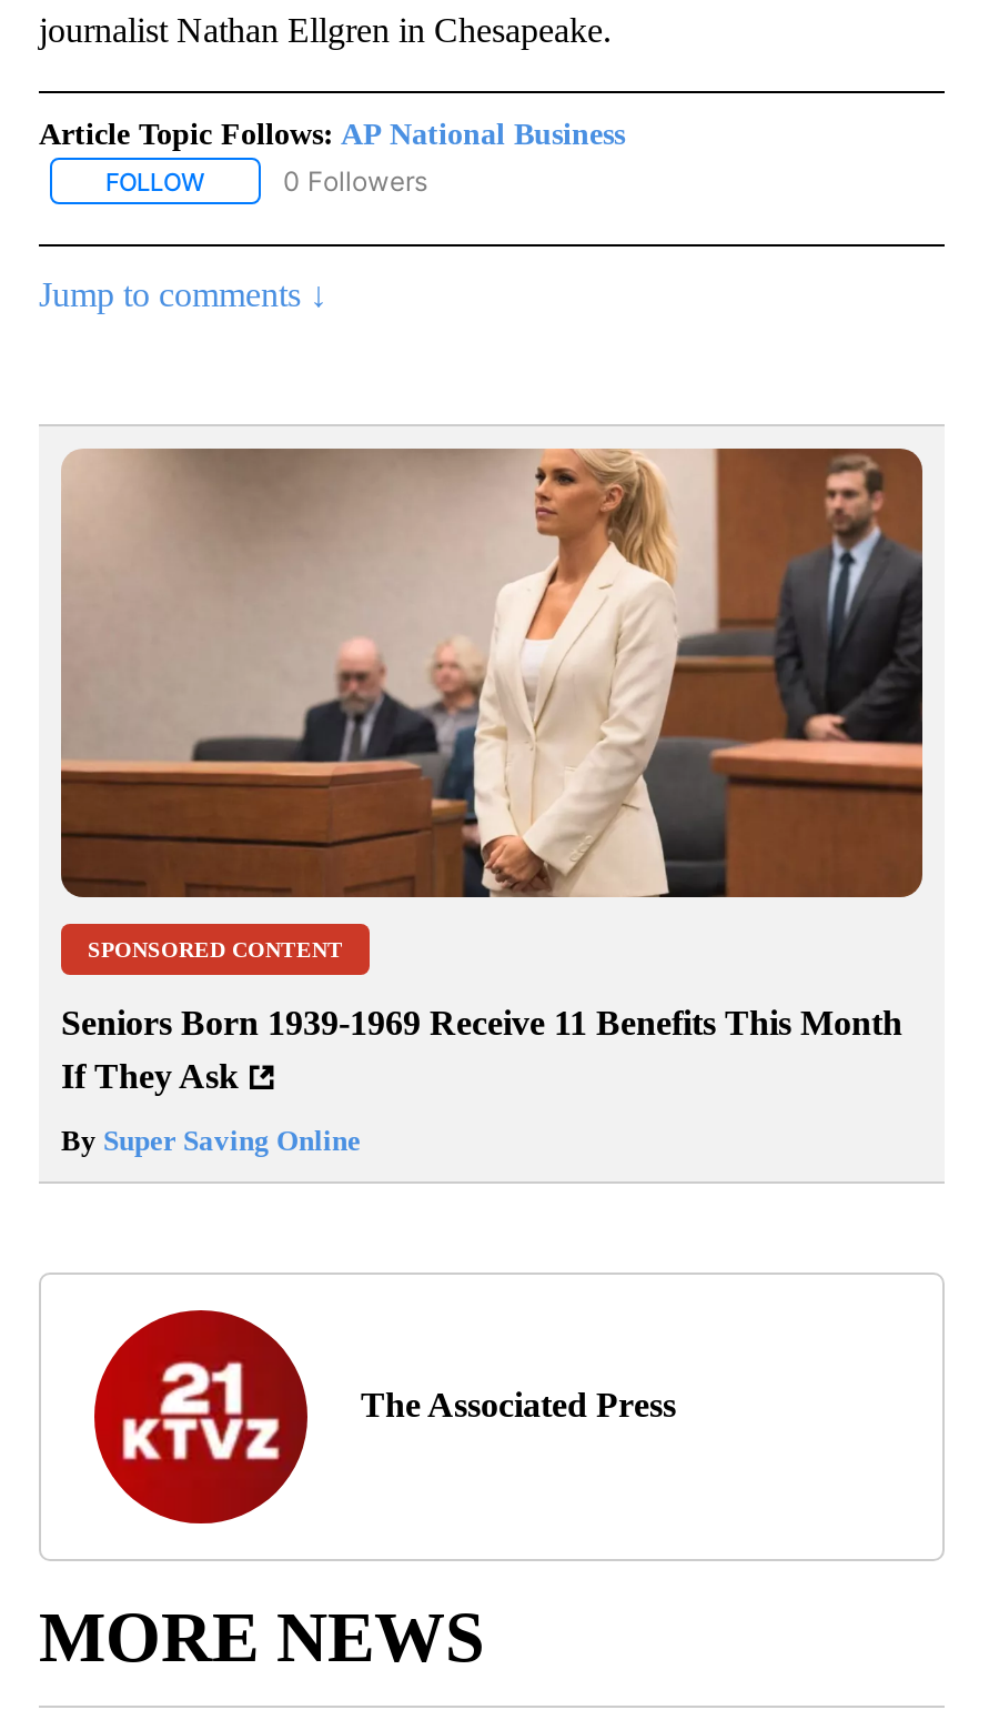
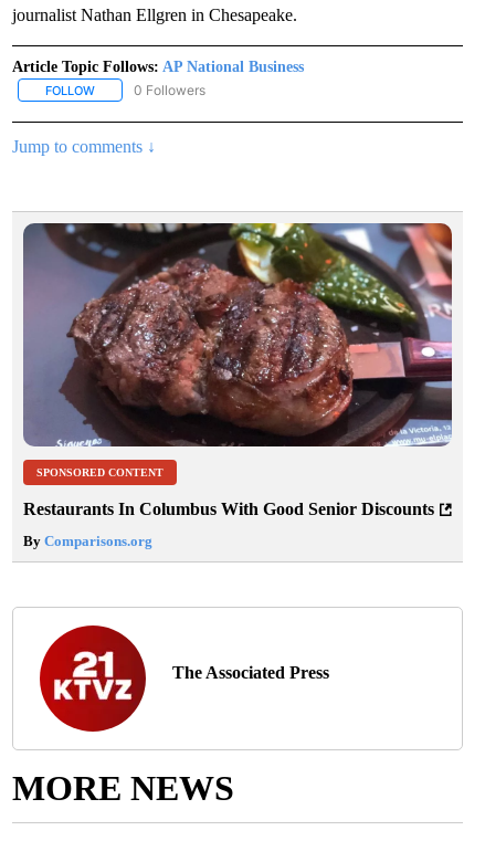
[59,446,925,899] [image] -> [23,222,453,448] [image]
[61,1005,902,1096] Seniors Born 1939-1969 Receive 11 Benefits This Month | If They Ask -> [23,500,434,519] Restaurants In Columbus With Good Senior Discounts
[61,1125,361,1158] By Super Saving Online -> [23,533,152,550] By Comparisons.org

